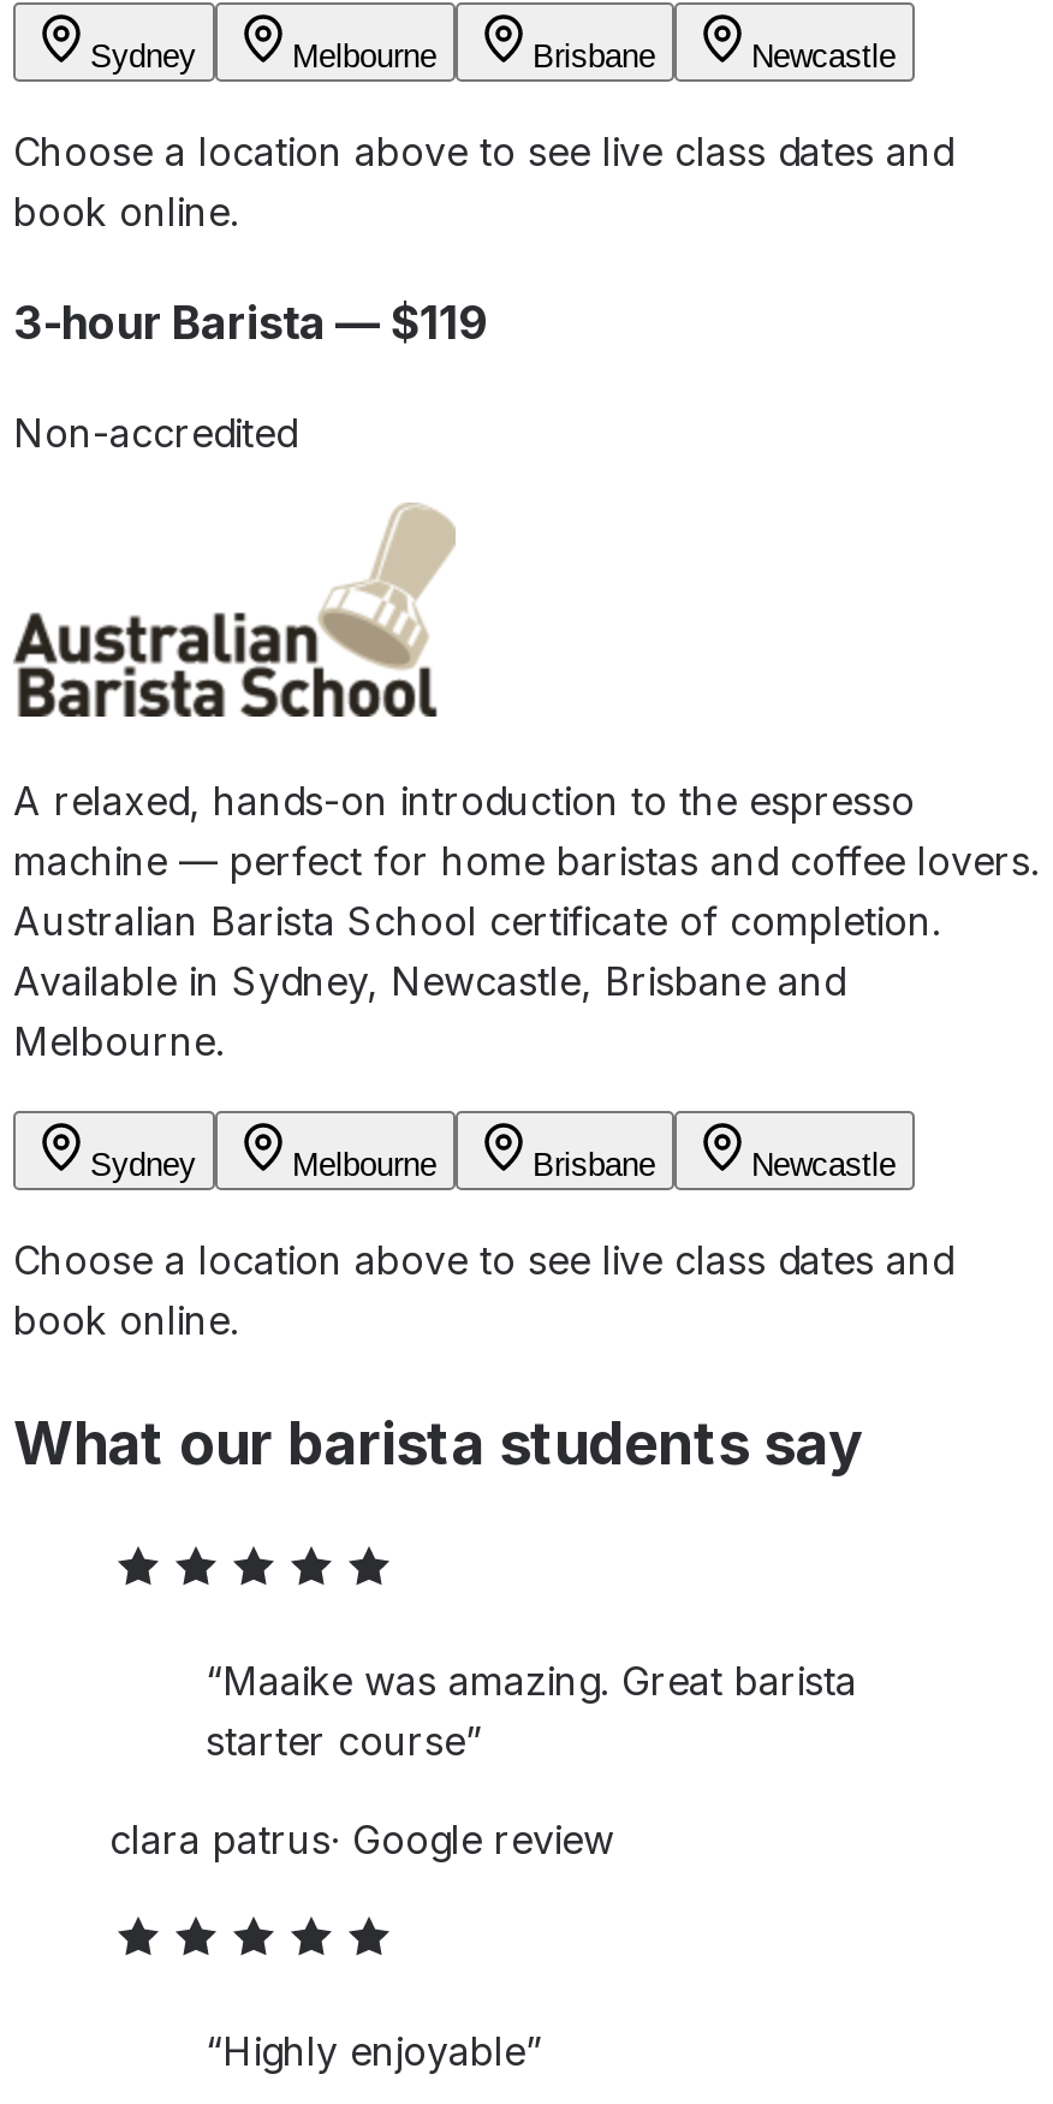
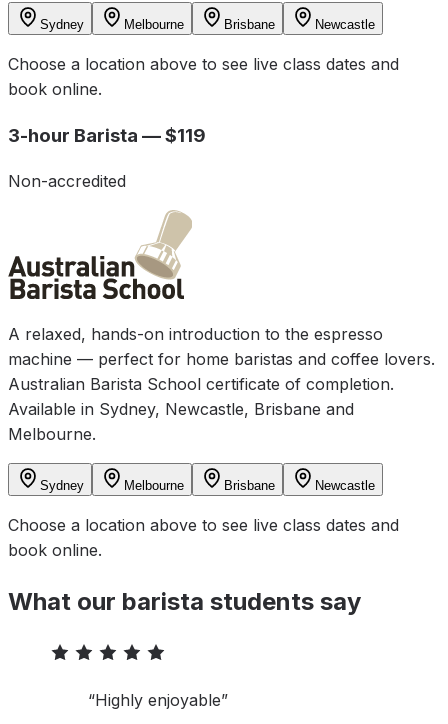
[109,1656,857,1863] “Maaike was amazing. Great barista | starter course” | clara patrus · Google review -> none

